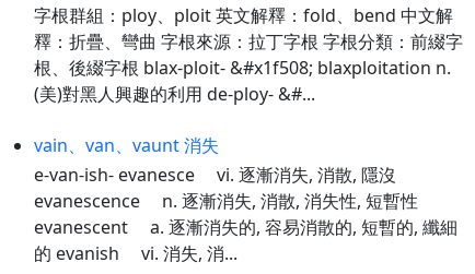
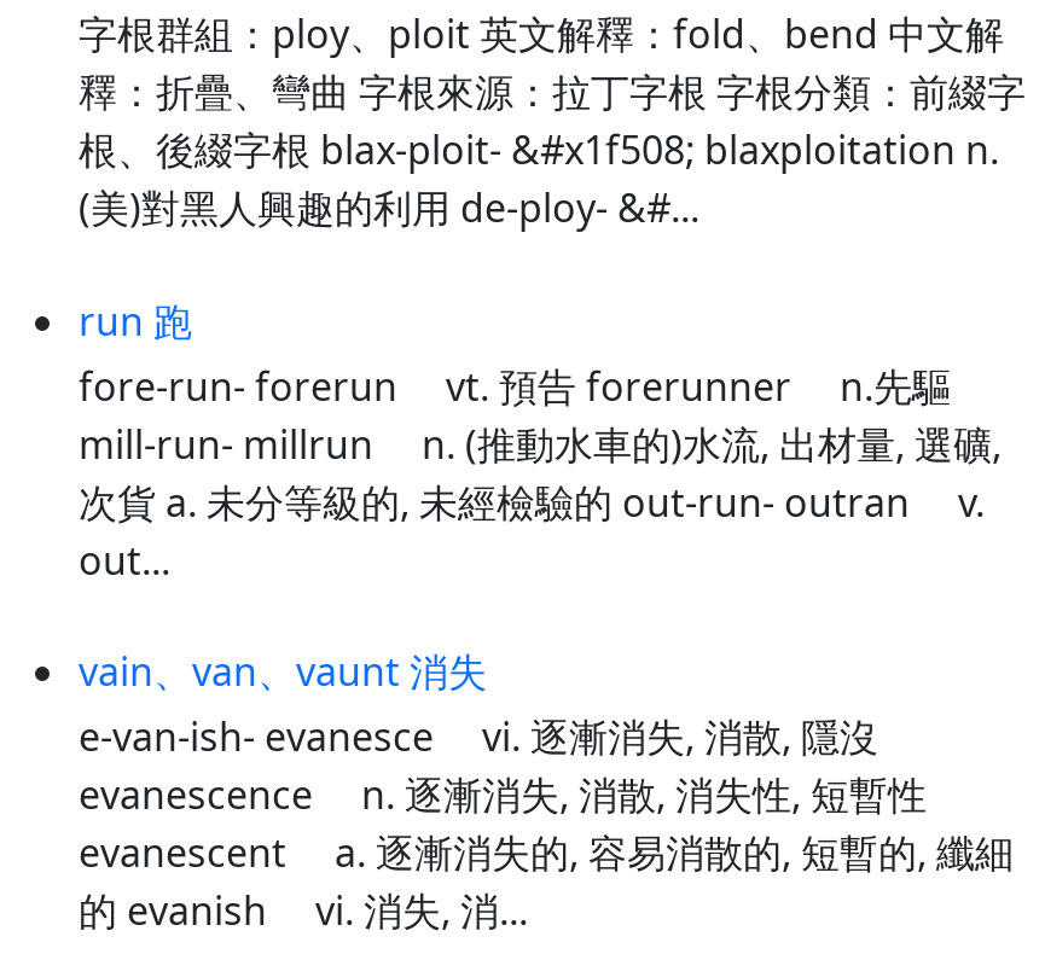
none -> [79,294,1002,586] run 跑 | fore-run- forerun vt. 預告 forerunner n.先驅 | mill-run- millrun n. (推動水車的)水流, 出材量, 選礦, | 次貨 a. 未分等級的, 未經檢驗的 out-run- outran v. | out...

